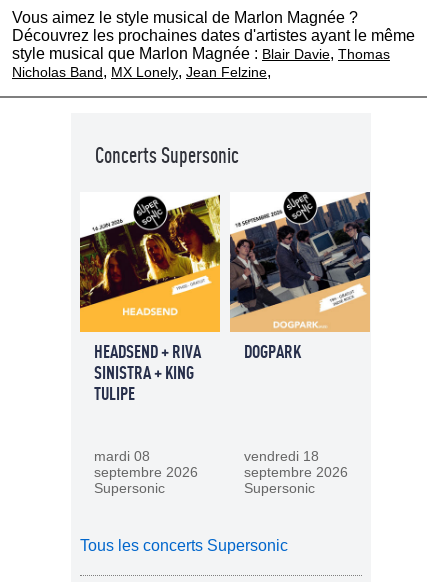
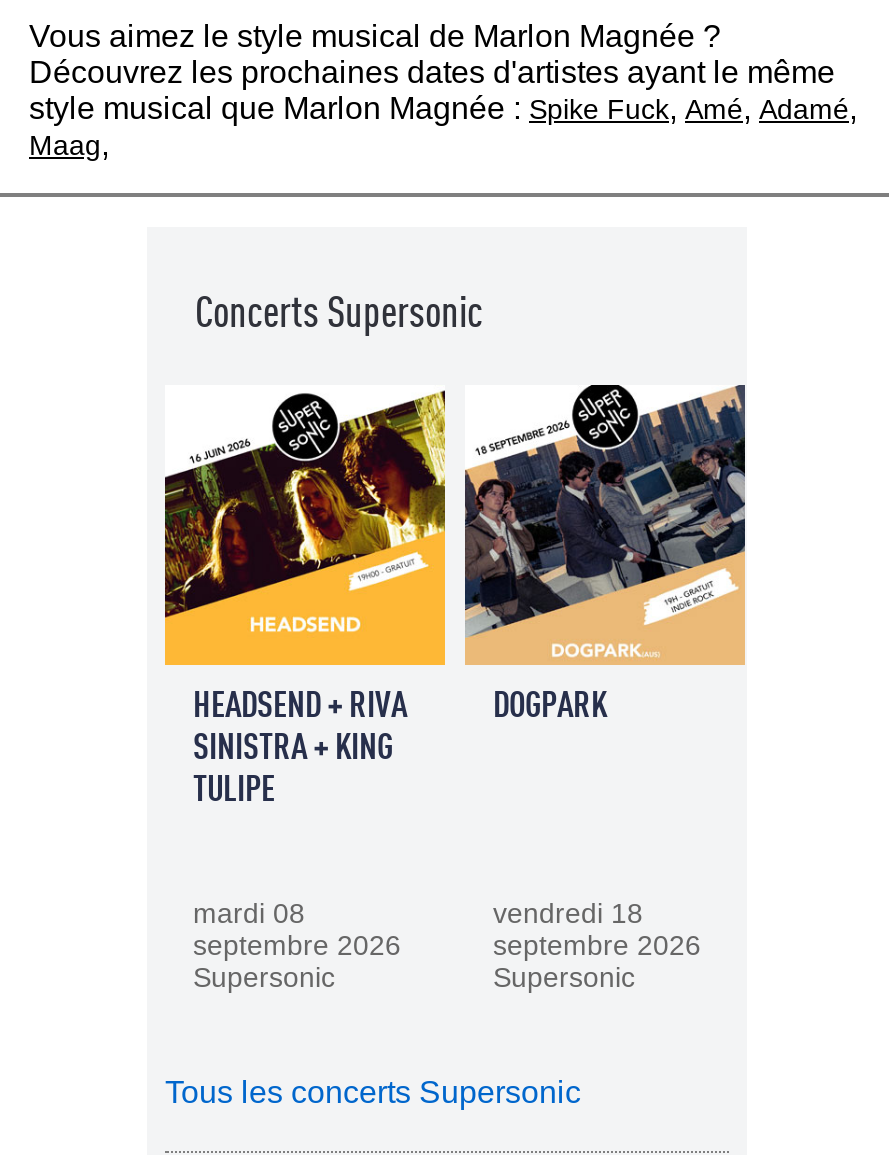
[12,45,390,80] style musical que Marlon Magnée : Blair Davie, Thomas | Nicholas Band, MX Lonely, Jean Felzine, -> [29,91,857,161] style musical que Marlon Magnée : Spike Fuck, Amé, Adamé, | Maag,

